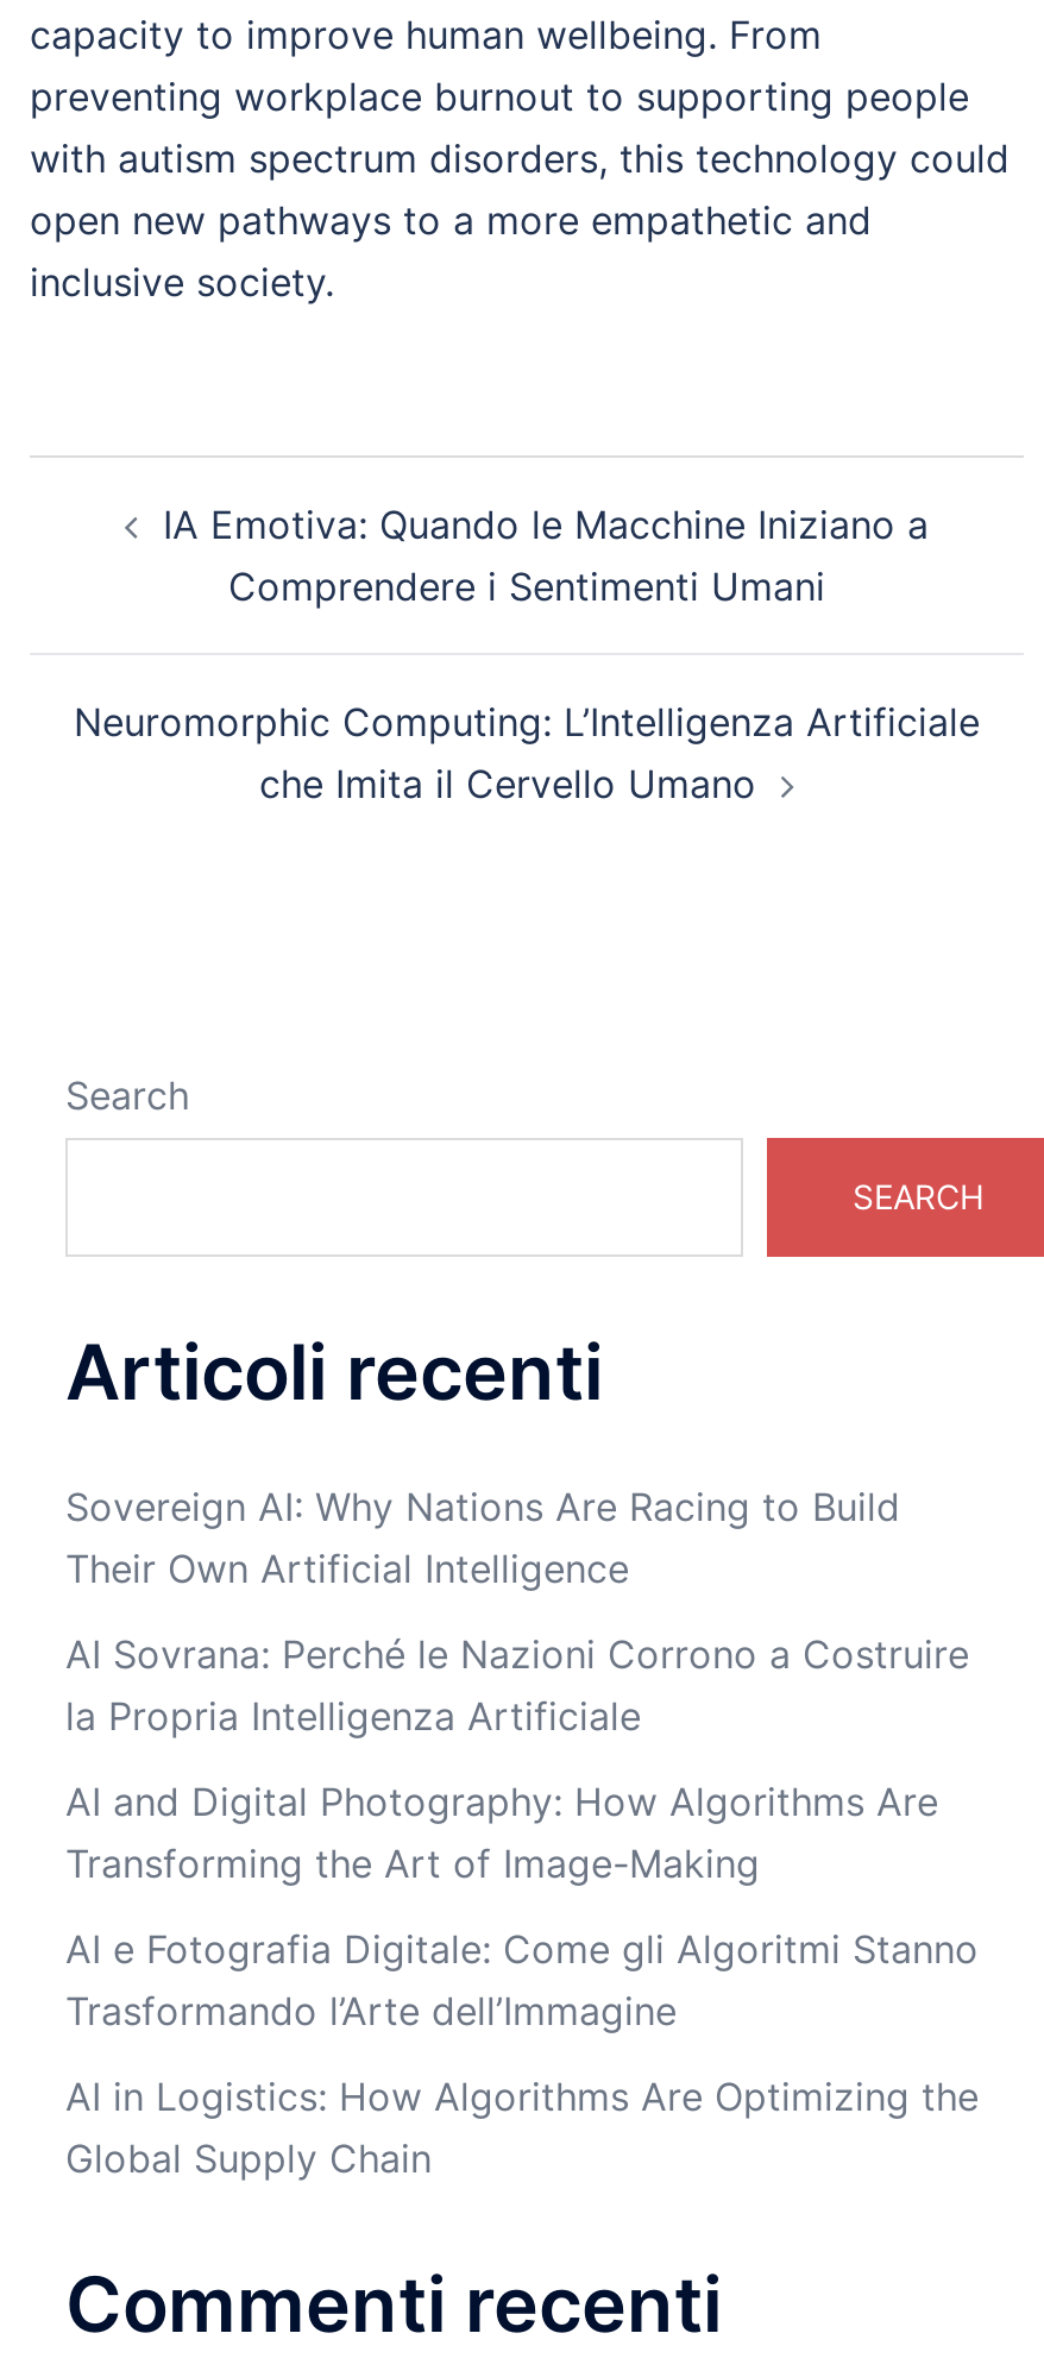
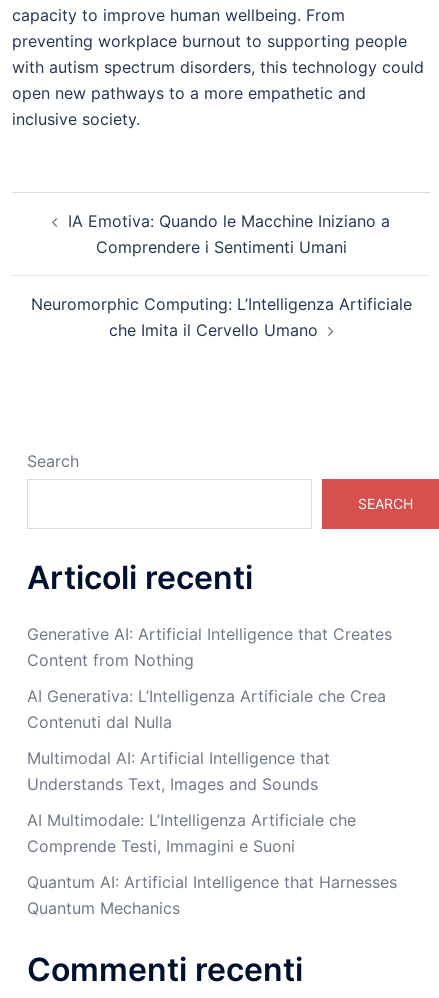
[65,1482,900,1592] Sovereign AI: Why Nations Are Racing to Build | Their Own Artificial Intelligence -> [27,624,392,670] Generative AI: Artificial Intelligence that Creates | Content from Nothing
[65,1630,969,1739] AI Sovrana: Perché le Nazioni Corrono a Costruire | la Propria Intelligenza Artificiale -> [27,686,386,732] AI Generativa: L’Intelligenza Artificiale che Crea | Contenuti dal Nulla
[65,1777,938,1887] AI and Digital Photography: How Algorithms Are | Transforming the Art of Image-Making -> [27,748,330,794] Multimodal AI: Artificial Intelligence that | Understands Text, Images and Sounds
[65,1925,979,2034] AI e Fotografia Digitale: Come gli Algoritmi Stanno | Trasformando l’Arte dell’Immagine -> [27,810,356,856] AI Multimodale: L’Intelligenza Artificiale che | Comprende Testi, Immagini e Suoni
[65,2072,979,2181] AI in Logistics: How Algorithms Are Optimizing the | Global Supply Chain -> [27,872,397,918] Quantum AI: Artificial Intelligence that Harnesses | Quantum Mechanics

